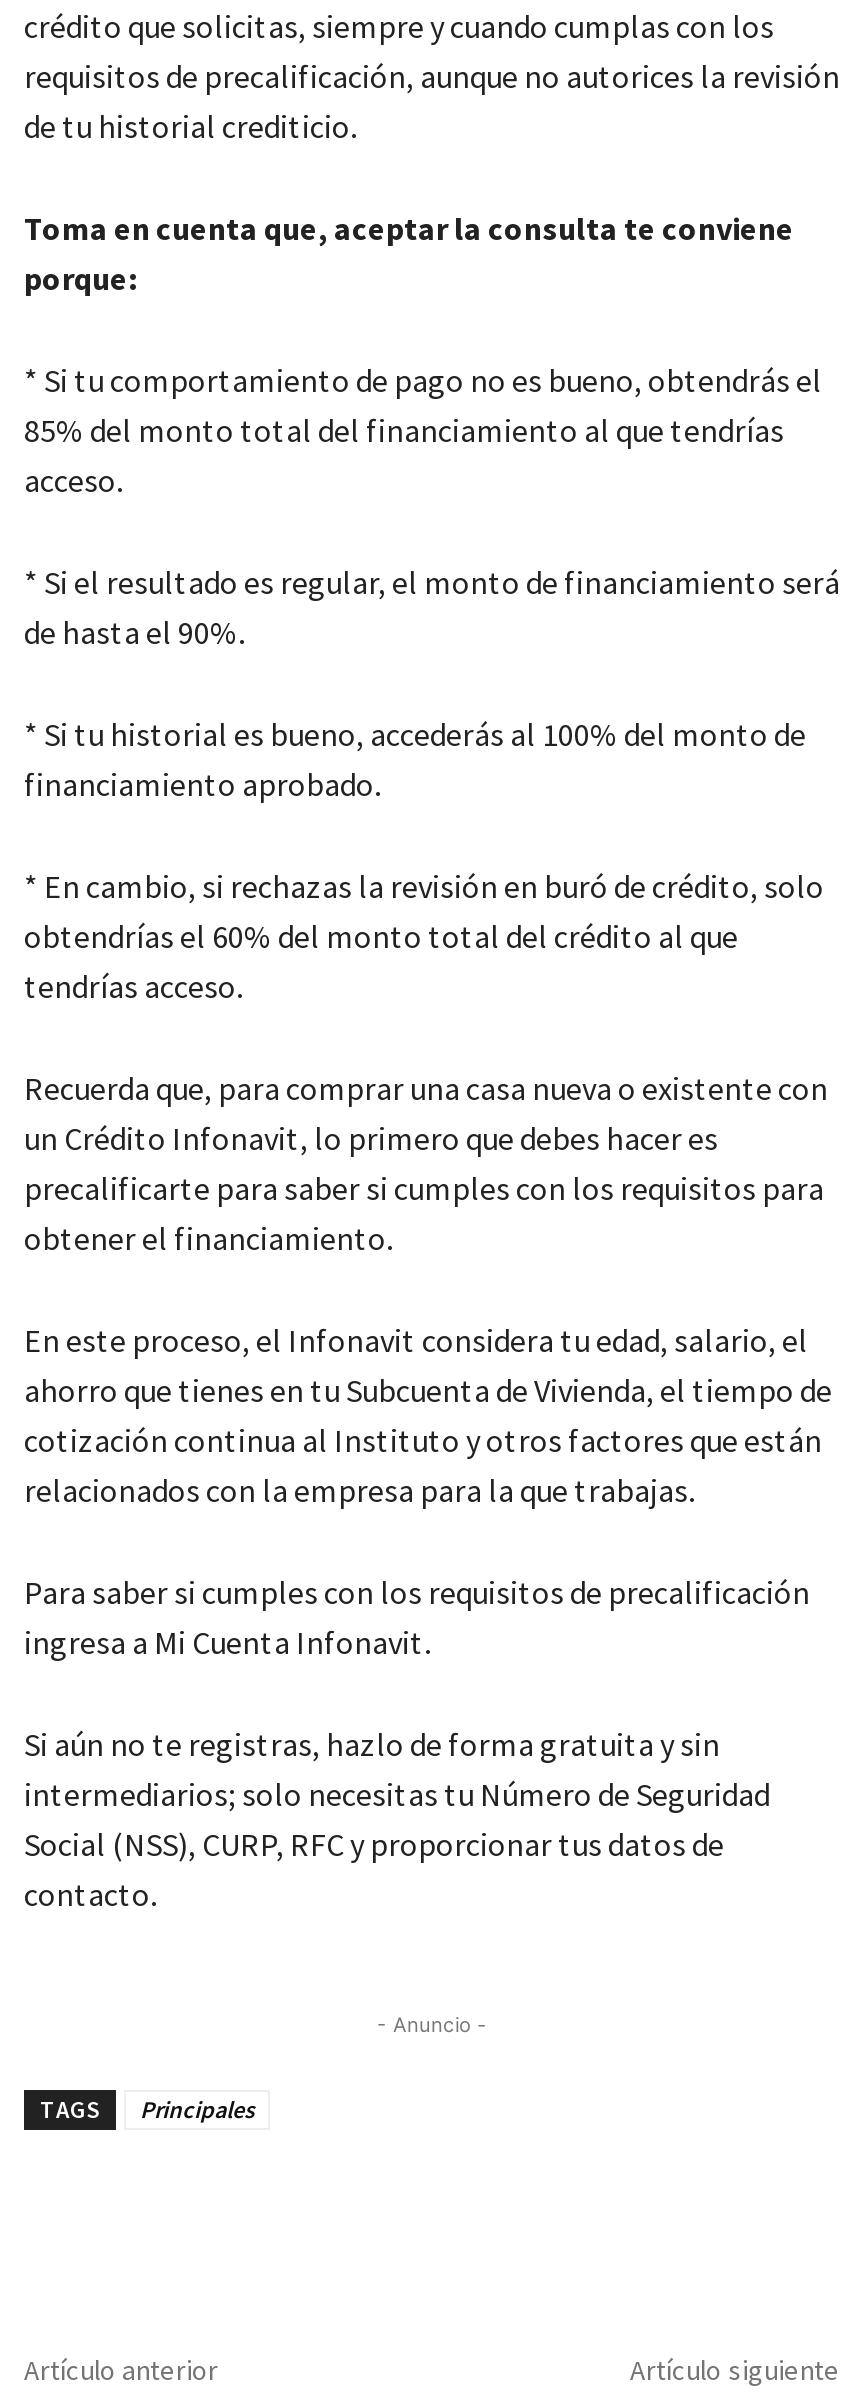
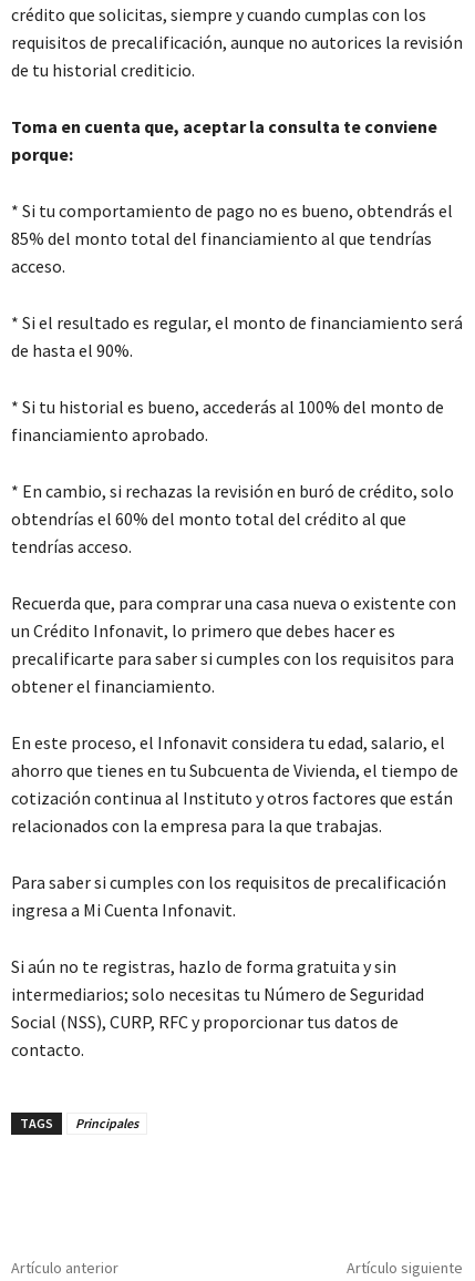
[377,2012,487,2036] - Anuncio - -> none

